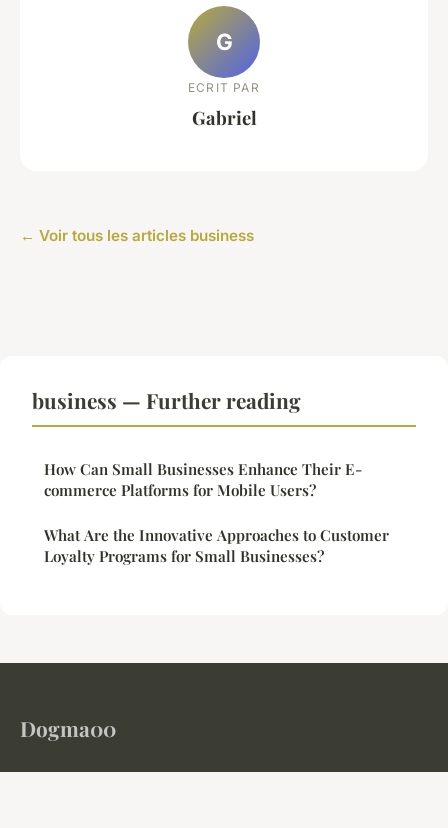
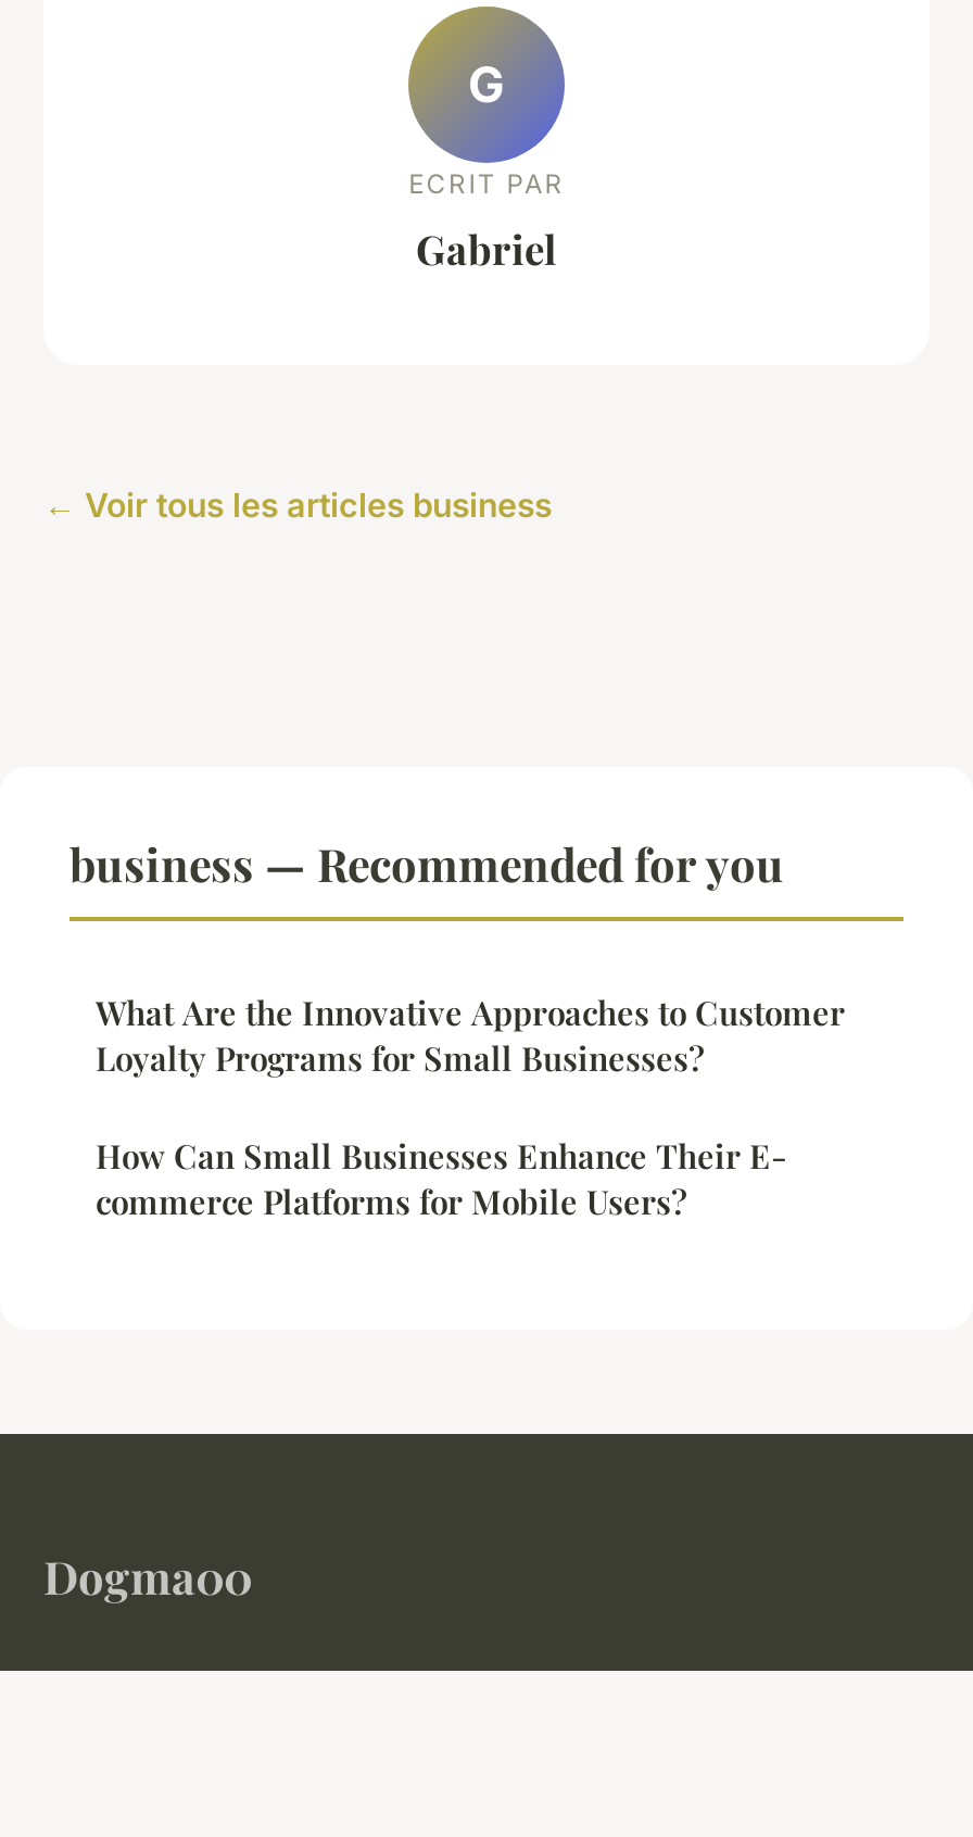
[32,386,301,414] business — Further reading -> [69,833,784,893] business — Recommended for you
moved [44,459,362,500] -> [96,1135,786,1224]: How Can Small Businesses Enhance Their E- | commerce Platforms for Mobile Users?
moved [44,525,389,566] -> [96,991,845,1080]: What Are the Innovative Approaches to Customer | Loyalty Programs for Small Businesses?

